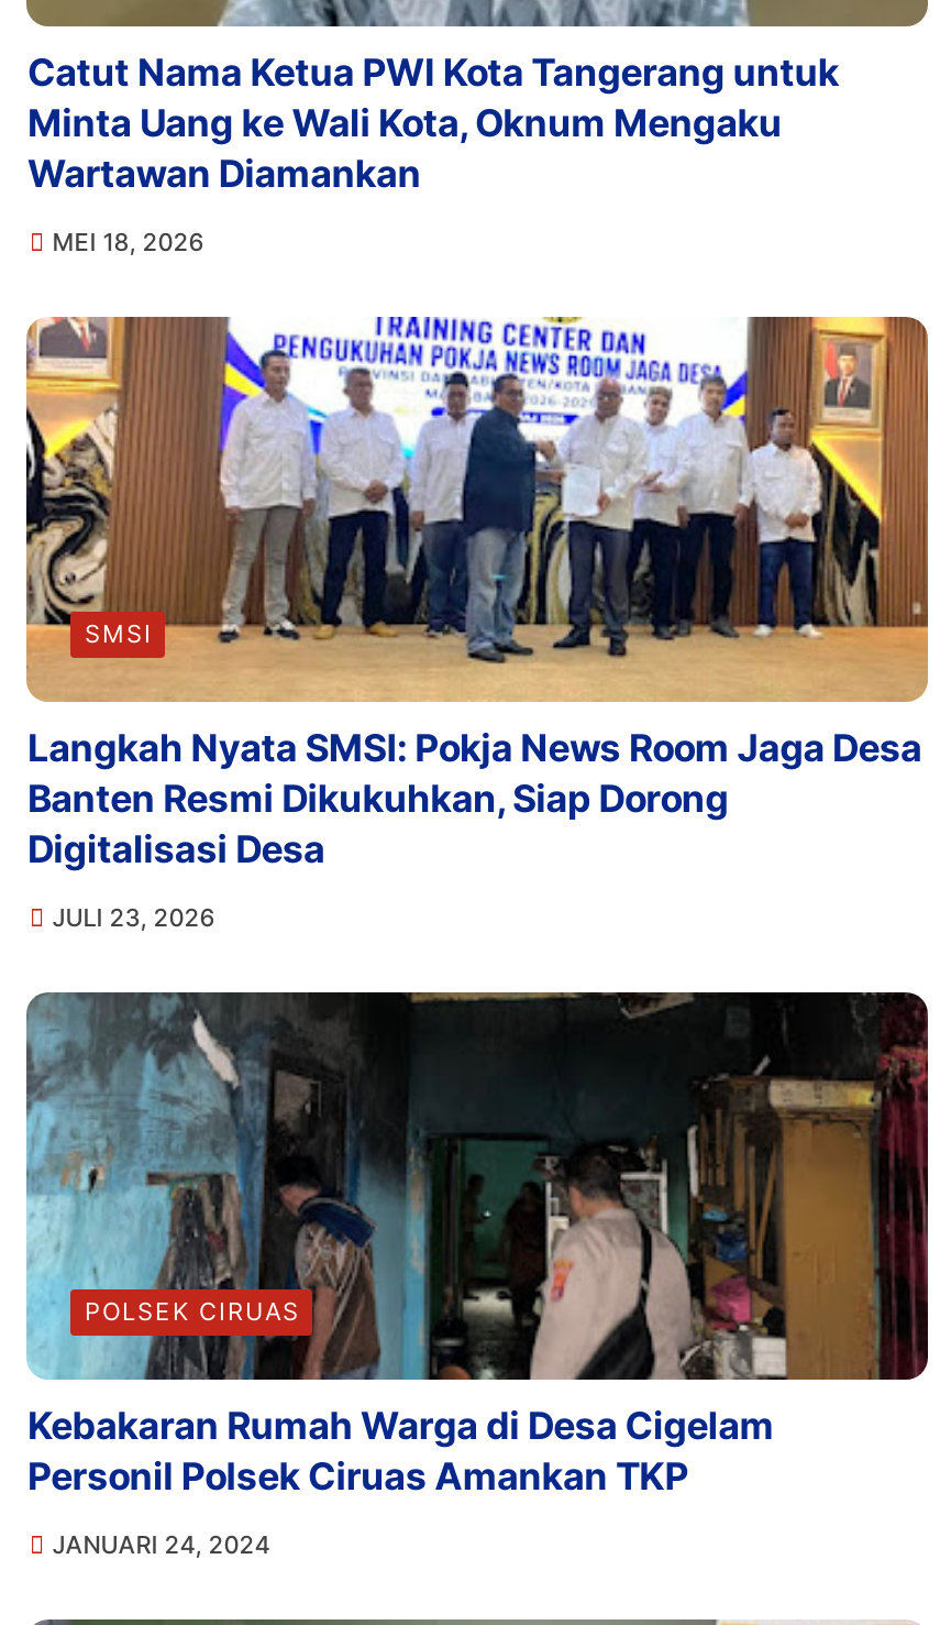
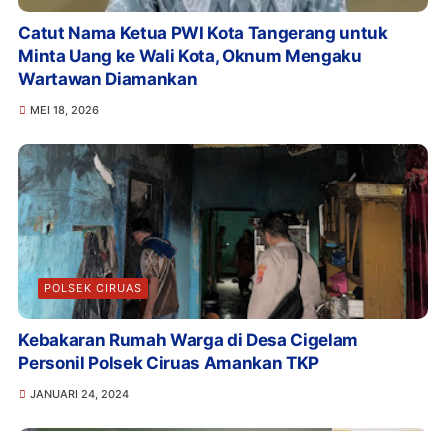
[24,315,928,934] [image] | SMSI | Langkah Nyata SMSI: Pokja News Room Jaga Desa | Banten Resmi Dikukuhkan, Siap Dorong | Digitalisasi Desa | JULI 23, 2026 -> none

